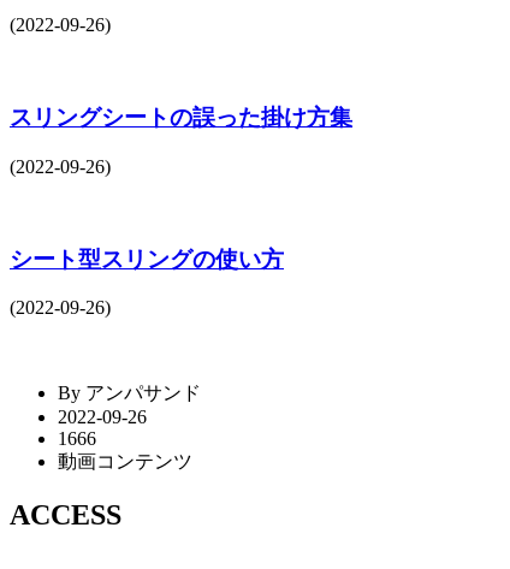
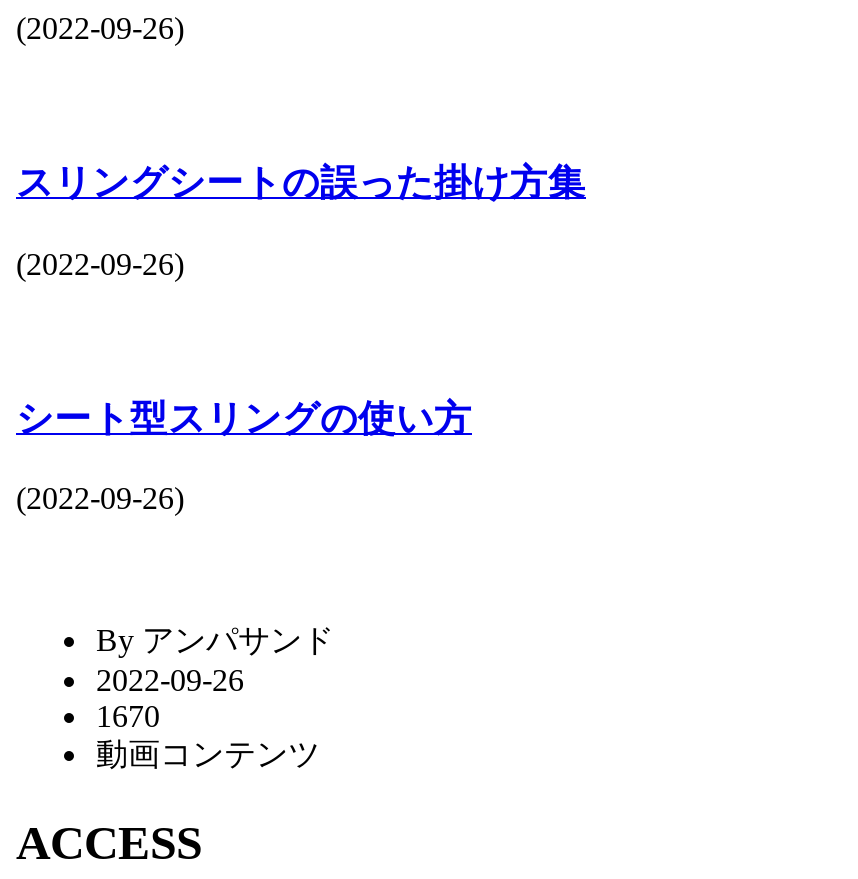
[58,429,96,449] 1666 -> [96,700,160,734] 1670

